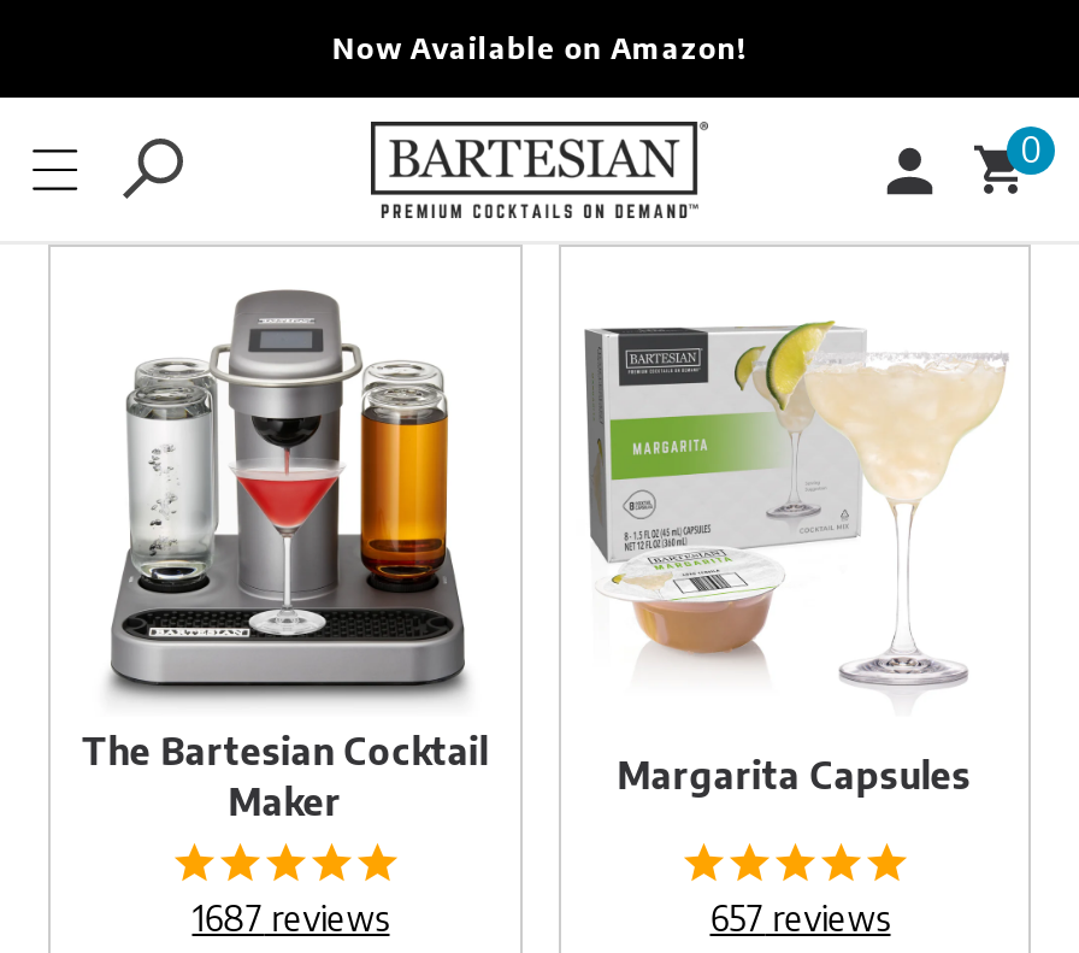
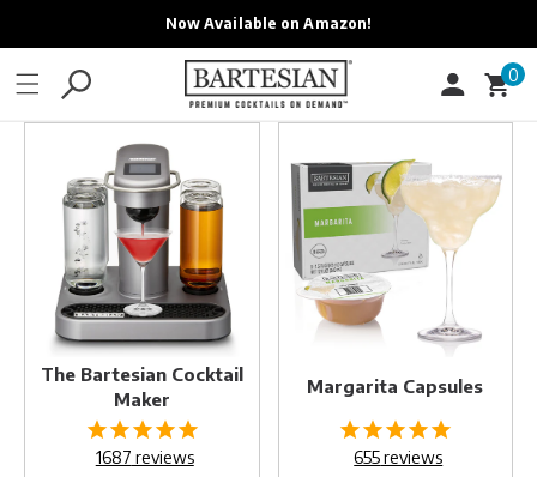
[710,897,891,938] 657 reviews -> [354,446,443,467] 655 reviews

